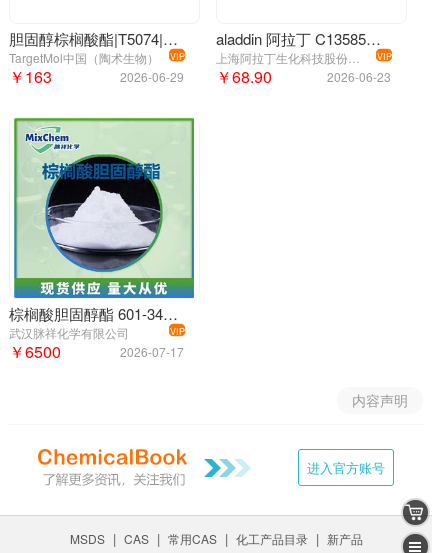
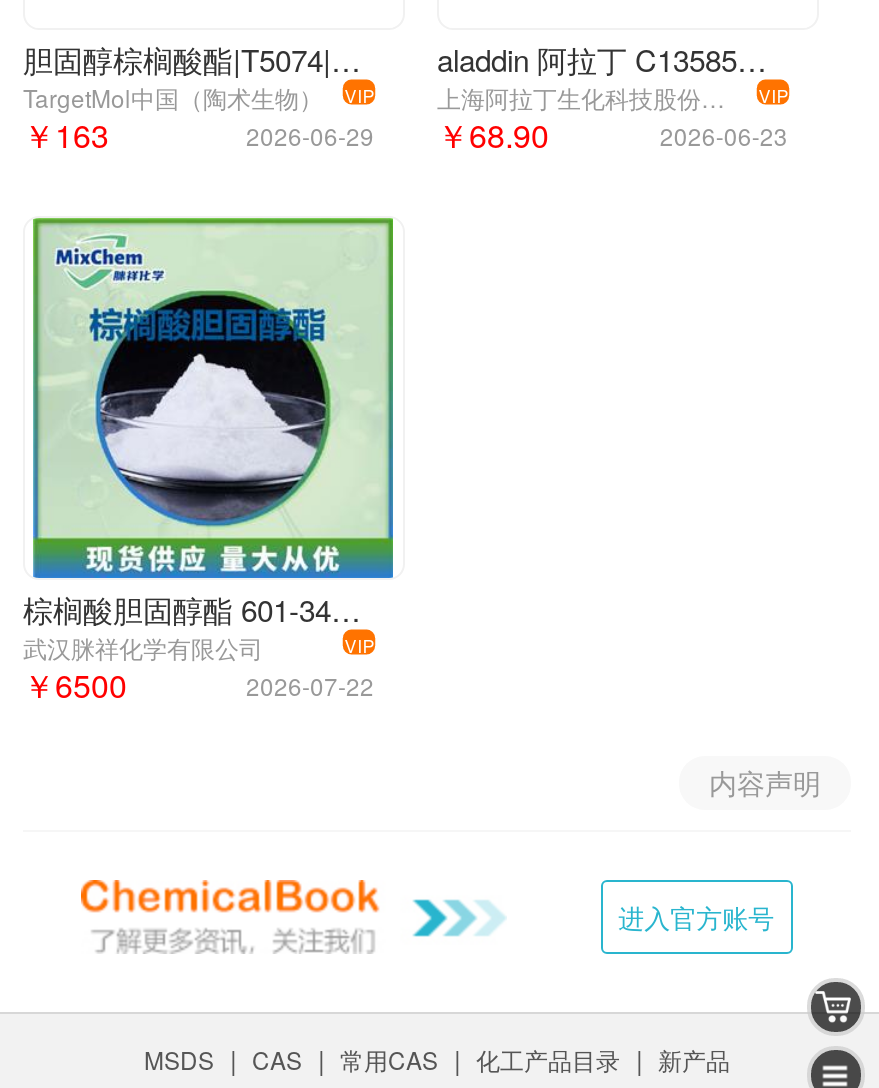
[120,343,184,360] 2026-07-17 -> [246,668,374,702] 2026-07-22

